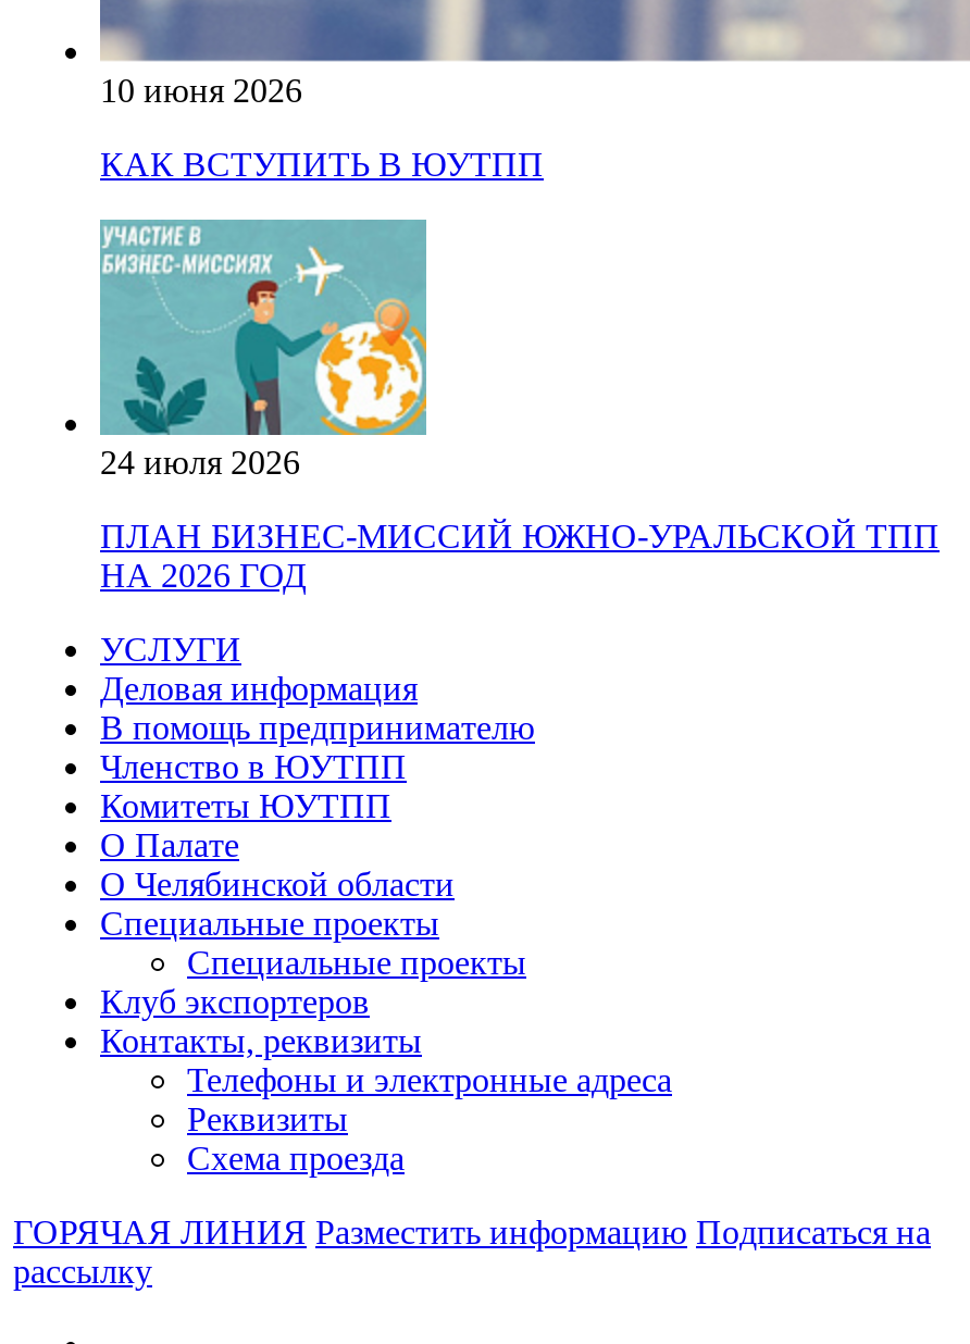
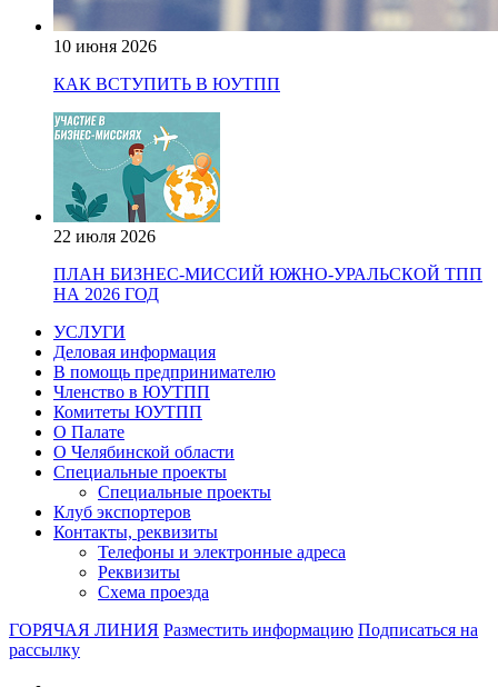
[100,444,300,481] 24 июля 2026 -> [53,227,156,246] 22 июля 2026

